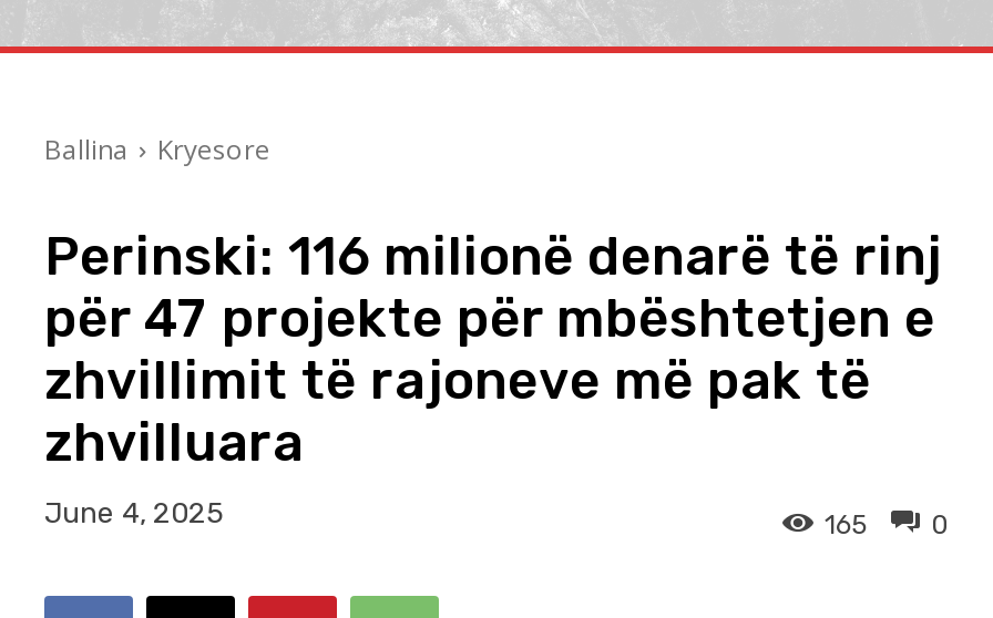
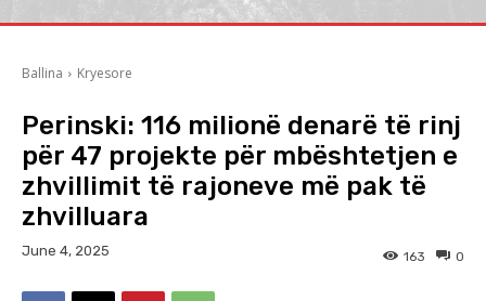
[825,509,949,540] 165 0 -> [404,249,464,264] 163 0

